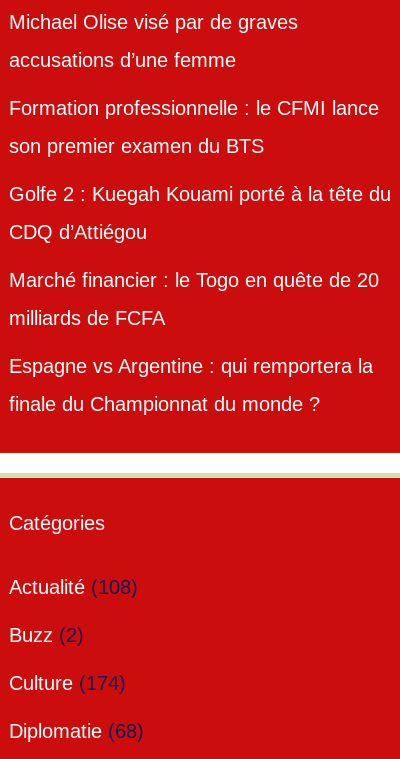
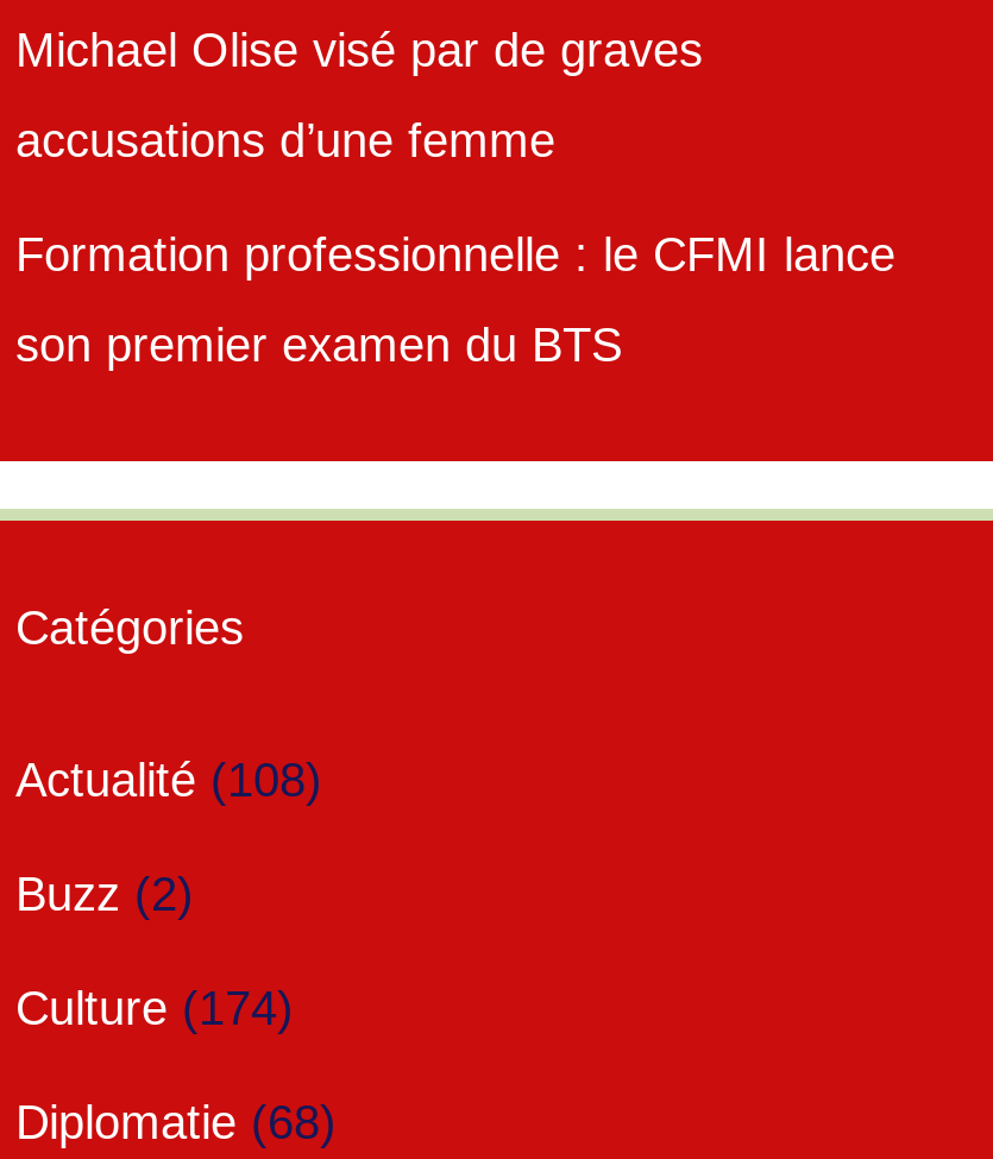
[9,183,391,415] Golfe 2 : Kuegah Kouami porté à la tête du | CDQ d’Attiégou | Marché financier : le Togo en quête de 20 | milliards de FCFA | Espagne vs Argentine : qui remportera la | finale du Championnat du monde ? -> none

